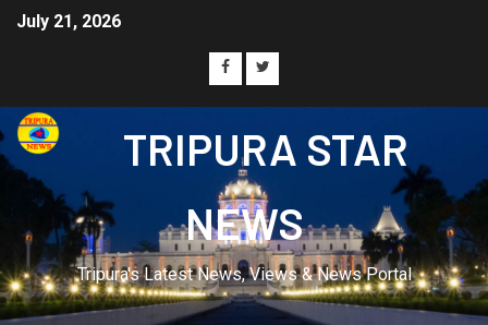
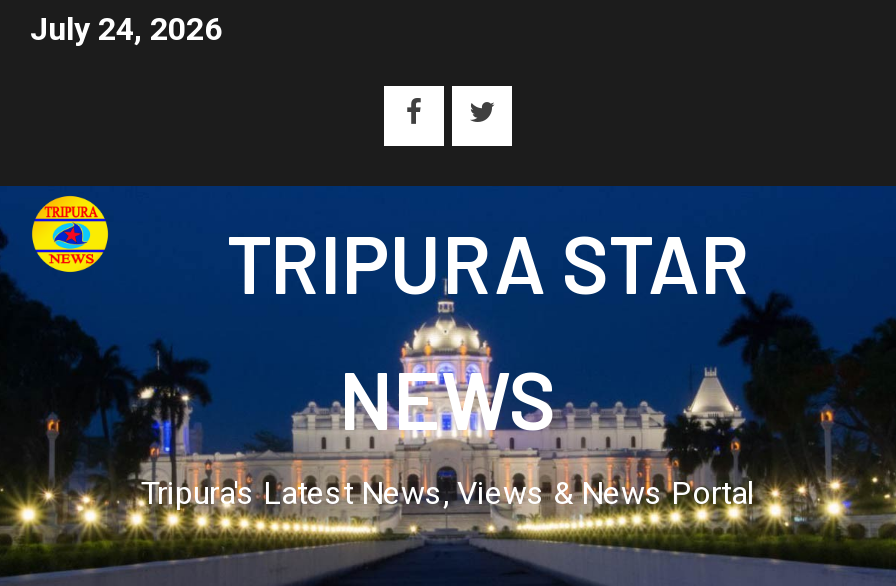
[16,11,121,32] July 21, 2026 -> [30,11,222,49] July 24, 2026

